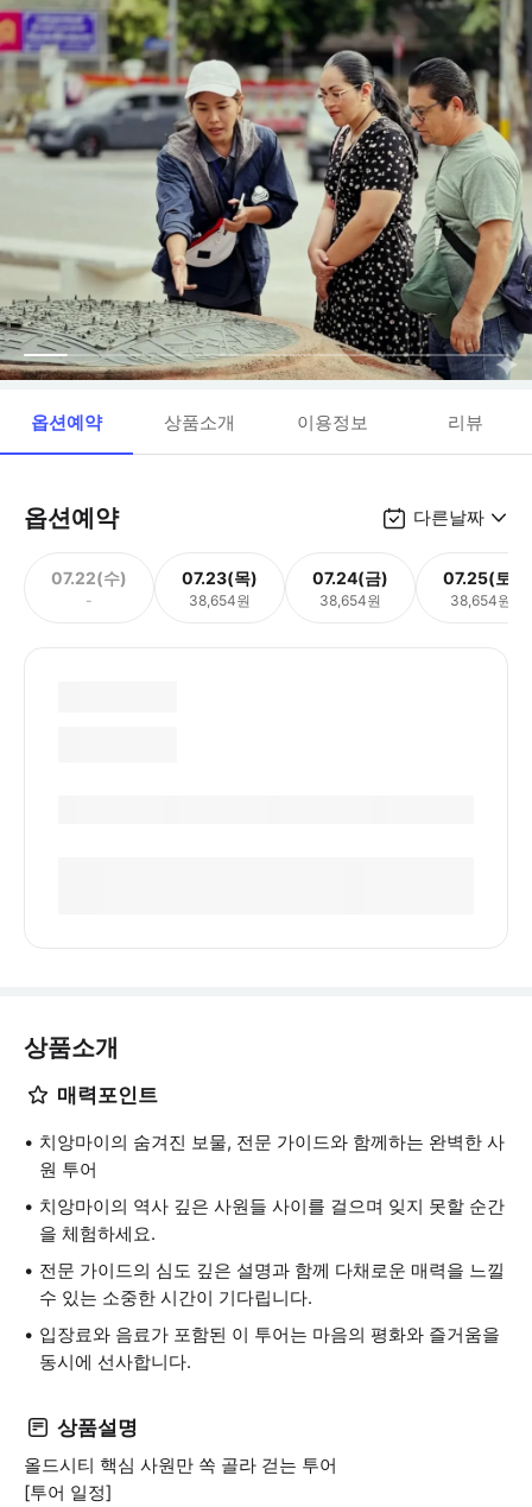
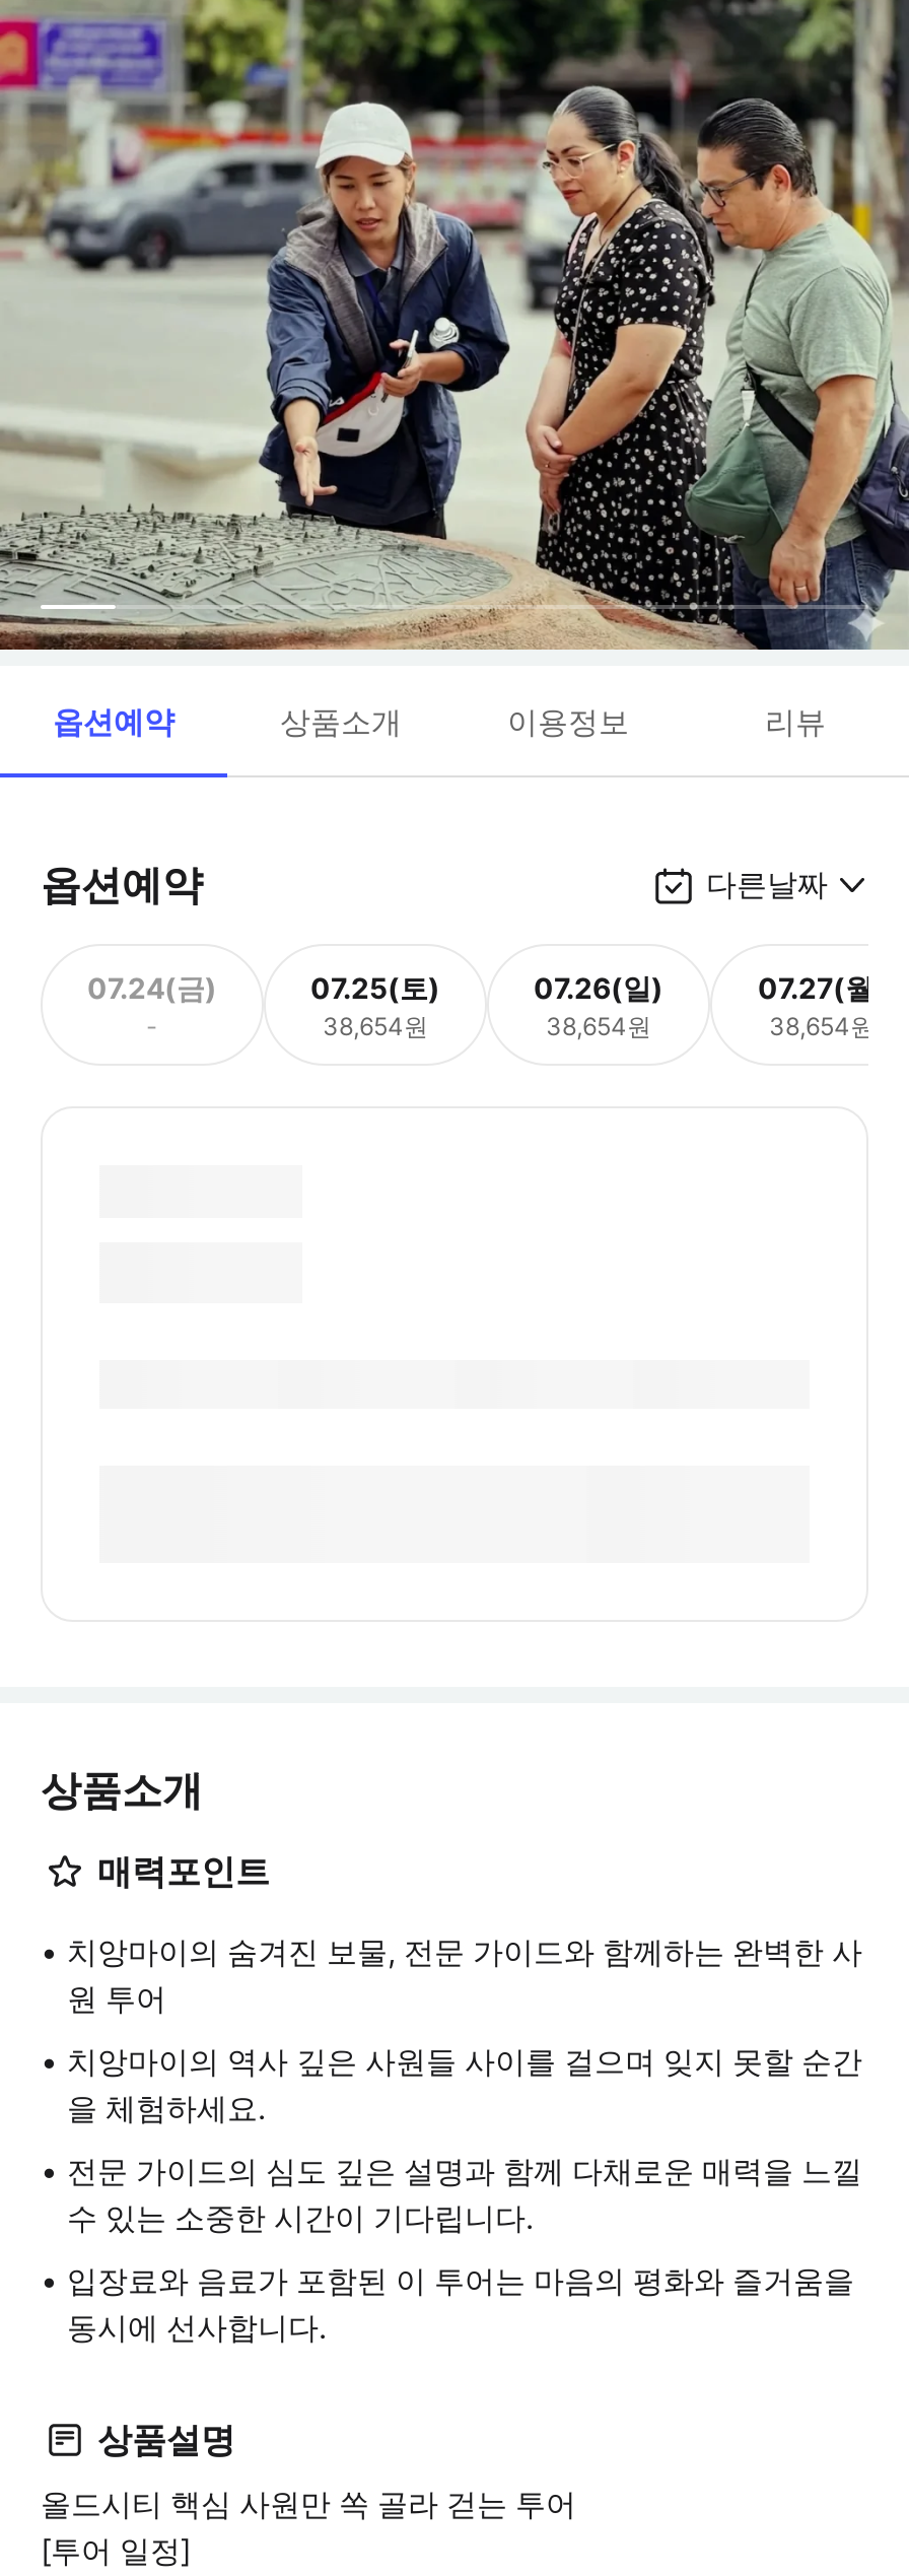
[51,567,127,587] 07.22(수) -> [87,969,217,1004] 07.24(금)
[182,567,258,587] 07.23(목) -> [310,969,440,1004] 07.25(토)
[312,567,388,587] 07.24(금) -> [534,969,663,1004] 07.26(일)
[443,567,519,587] 07.25(토) -> [758,969,886,1004] 07.27(월)

